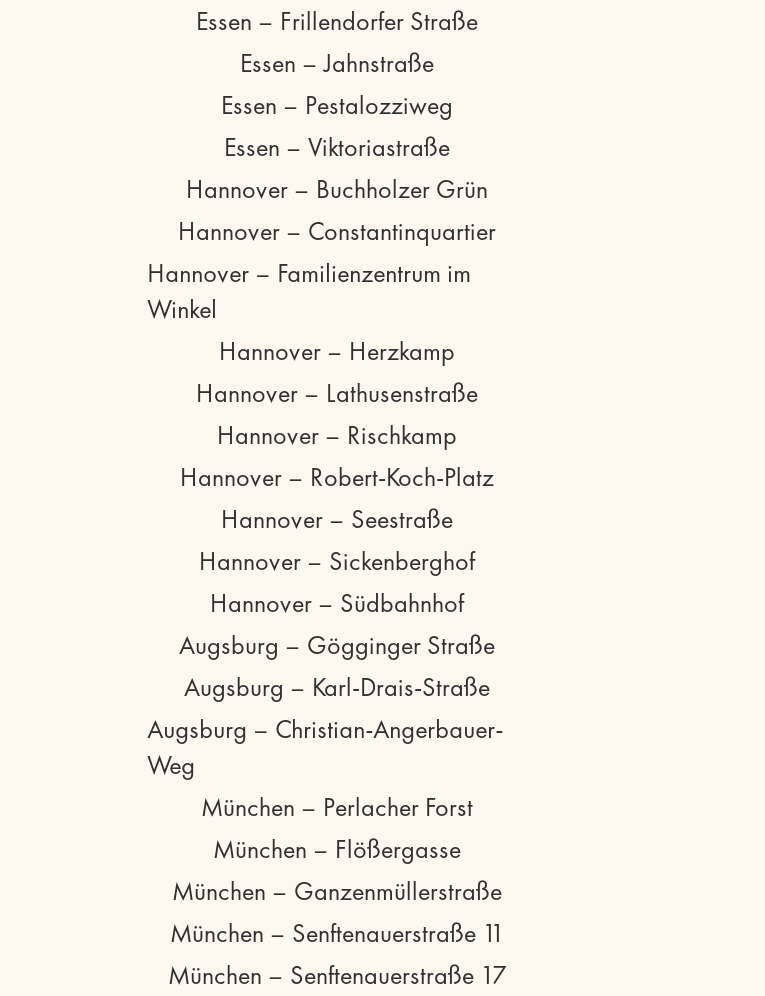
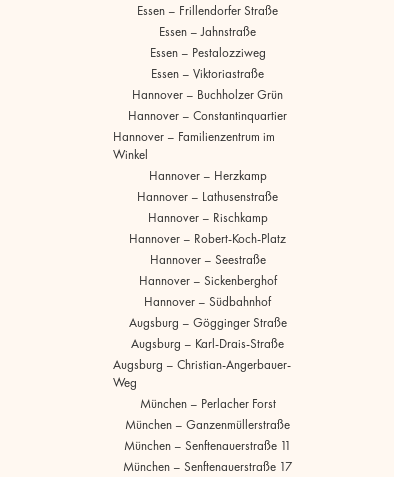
[213,832,461,866] München – Flößergasse -> none

